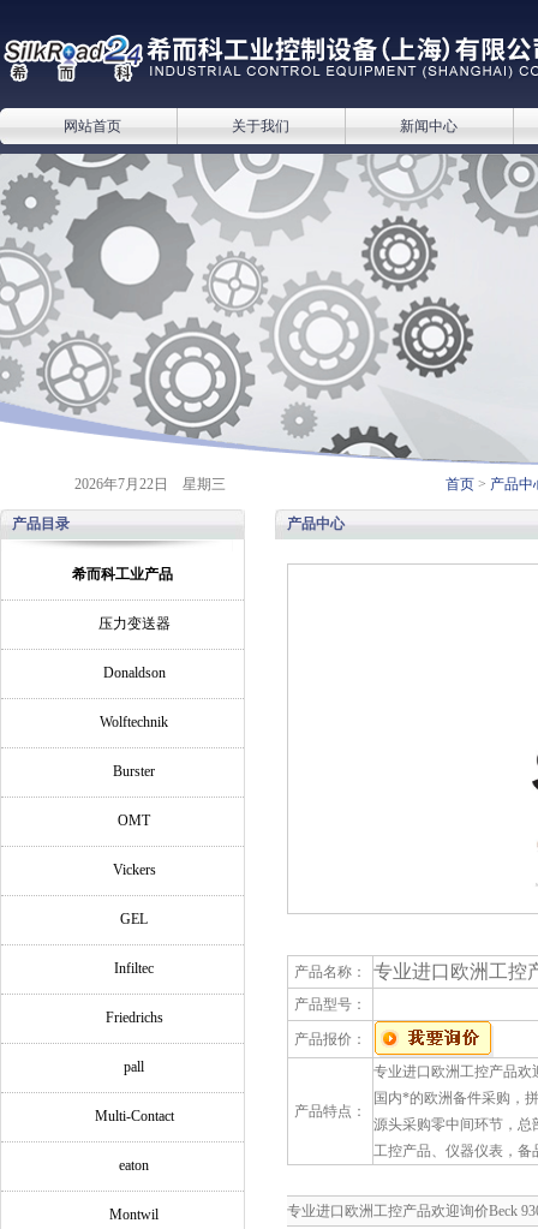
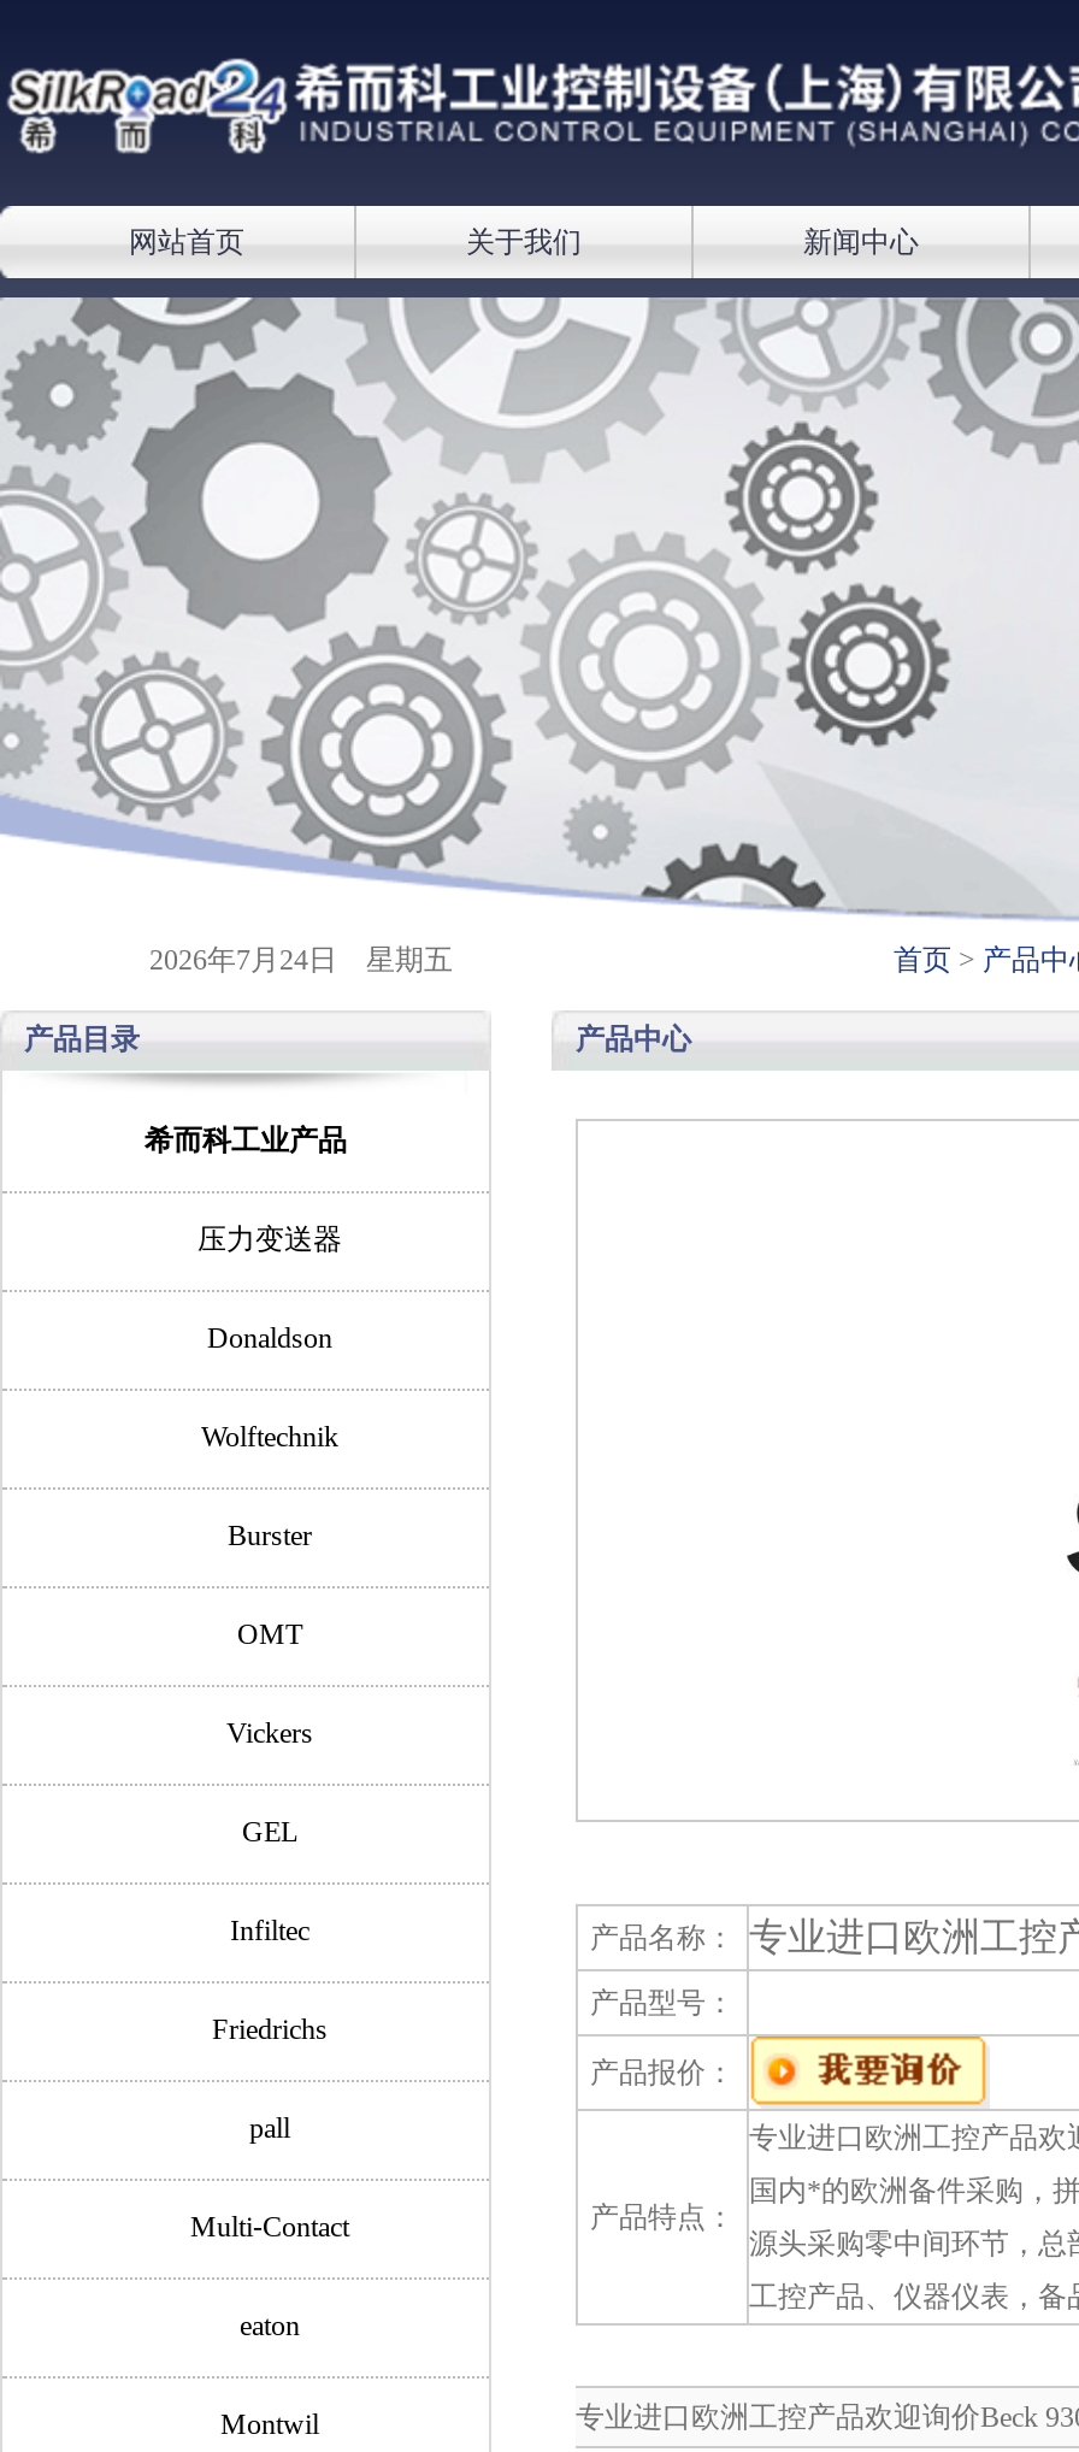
[74,476,226,493] 2026年7月22日 星期三 -> [149,943,453,977] 2026年7月24日 星期五

